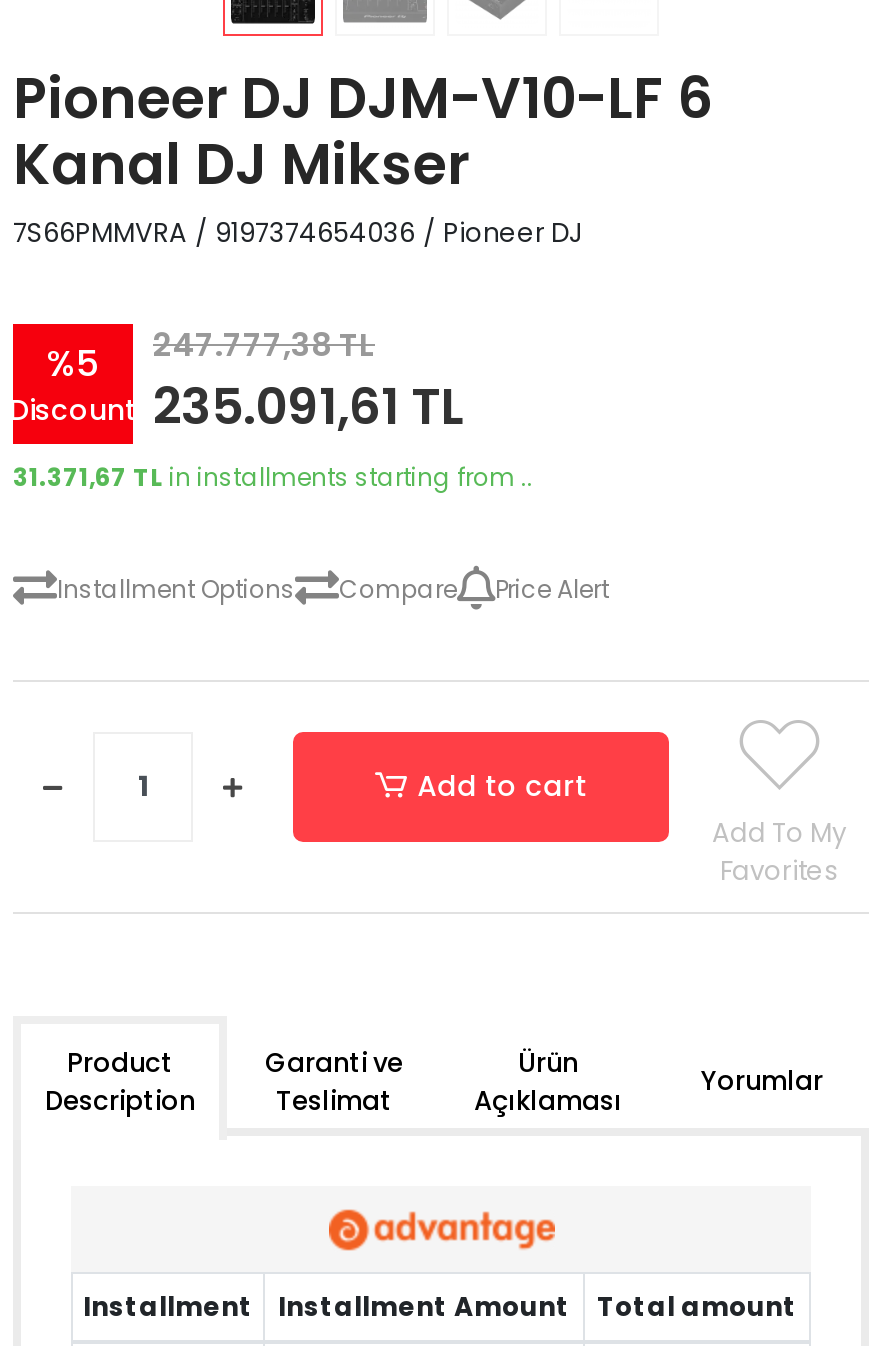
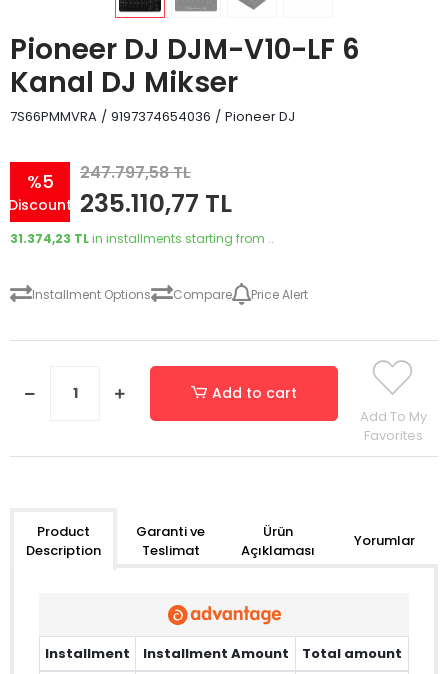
[46,323,375,388] %5 247.777,38 TL -> [26,161,191,194] %5 247.797,58 TL
[9,373,465,443] Discount 235.091,61 TL -> [8,186,232,221] Discount 235.110,77 TL
[13,461,533,495] 31.371,67 TL in installments starting from .. -> [10,230,274,247] 31.374,23 TL in installments starting from ..

